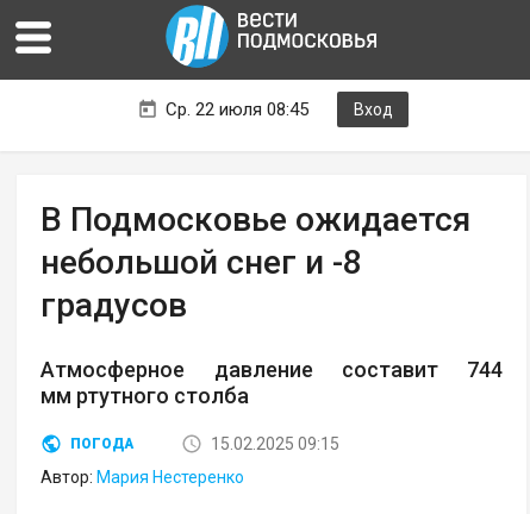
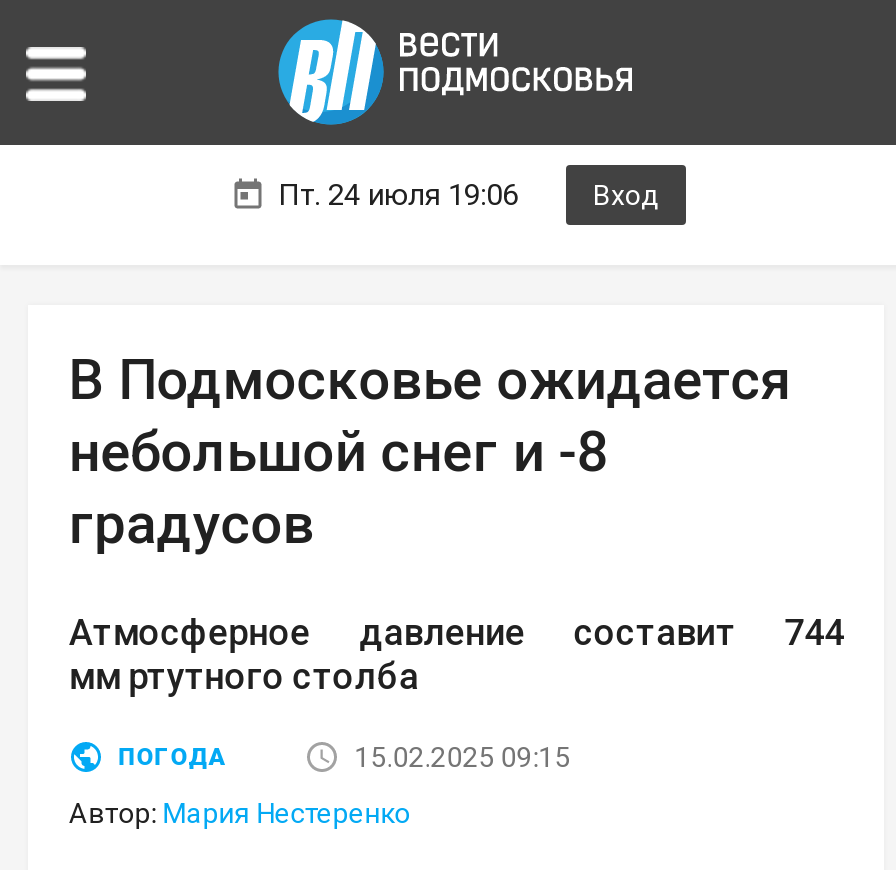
[166,99,308,121] Ср. 22 июля 08:45 -> [278,178,518,214] Пт. 24 июля 19:06

